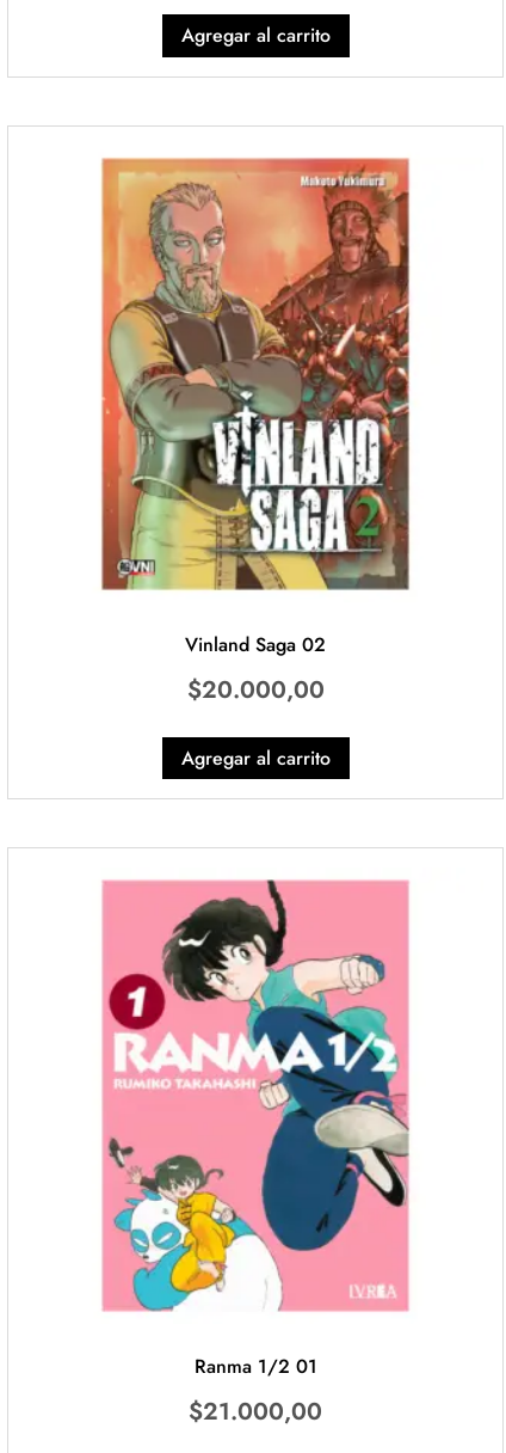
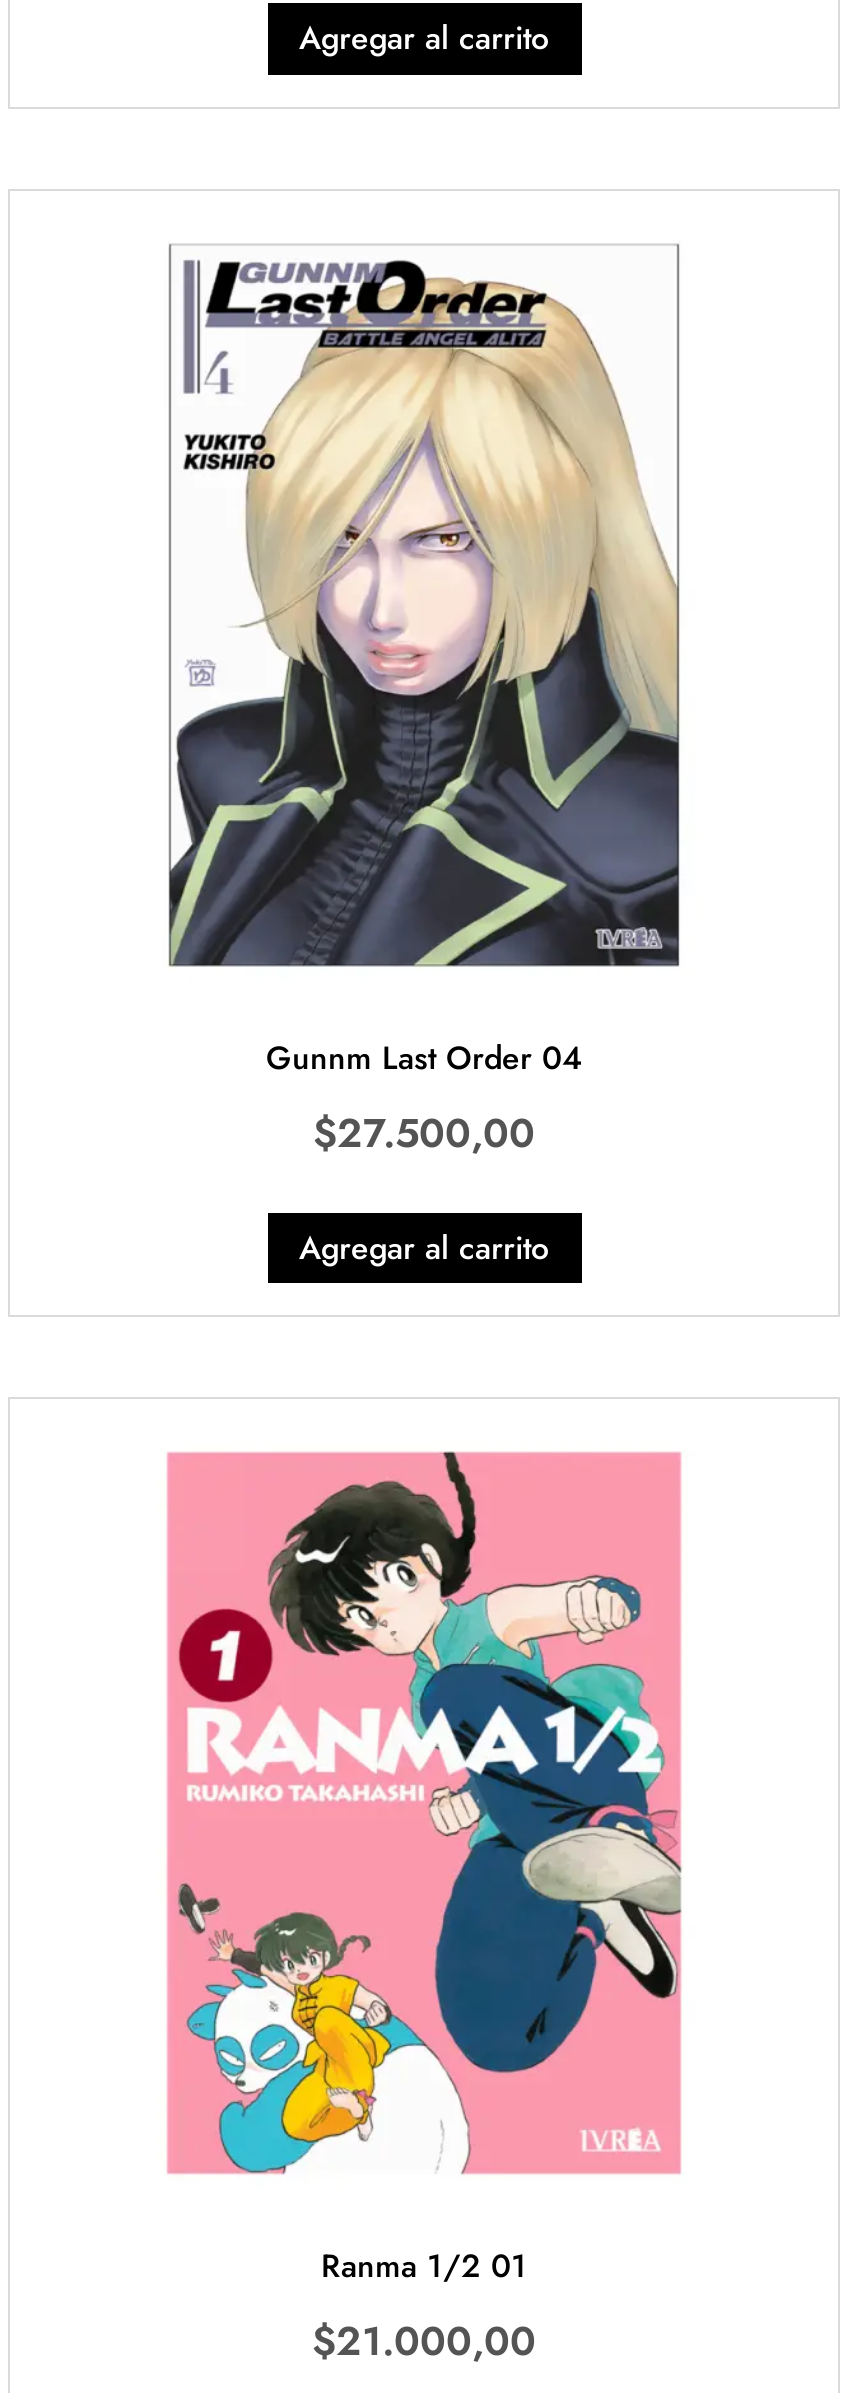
[101,158,409,707] [image] | Vinland Saga 02 | $20.000,00 -> [168,245,680,1162] [image] | Gunnm Last Order 04 | $27.500,00

